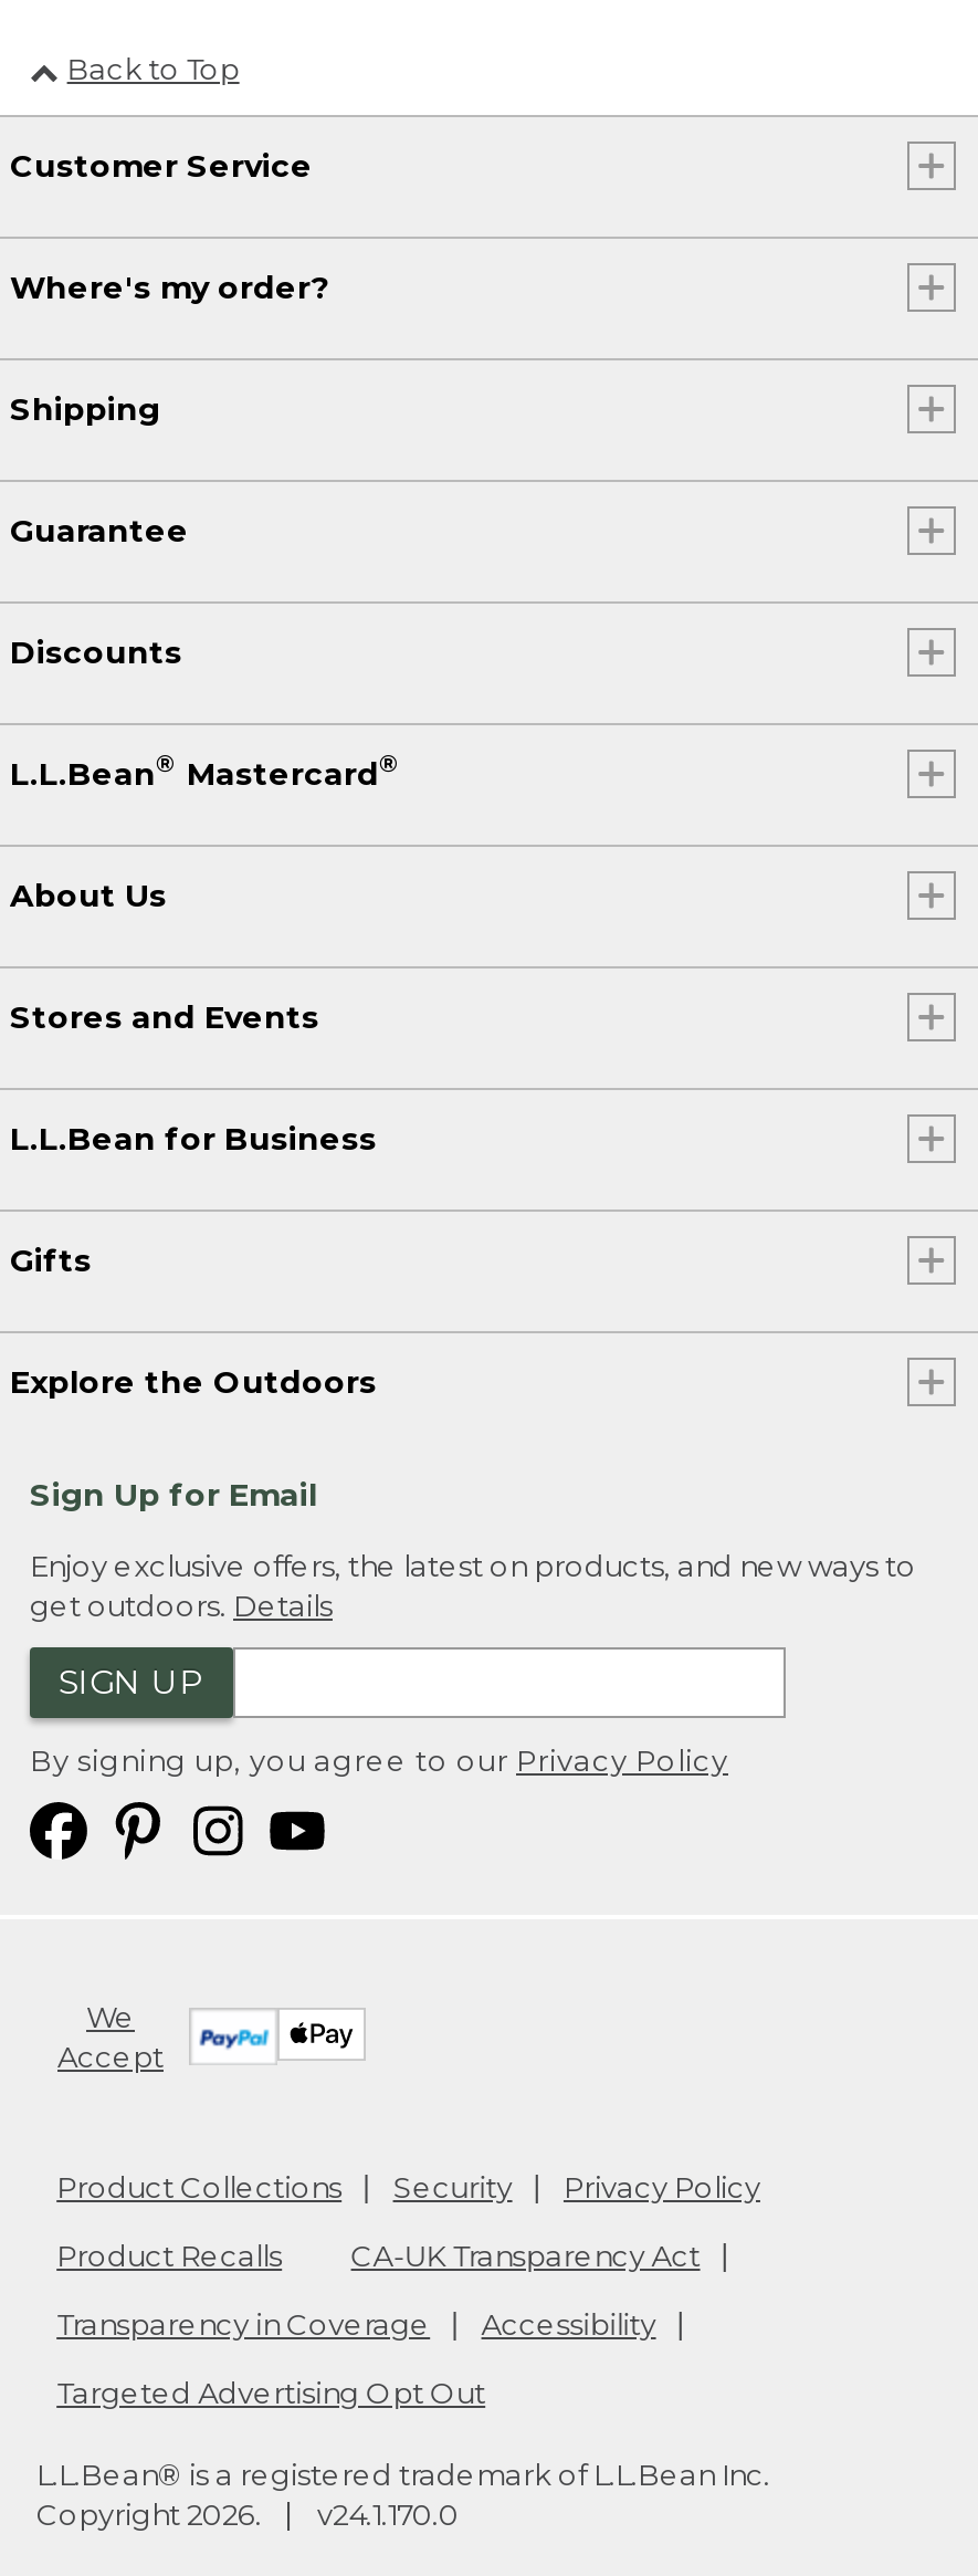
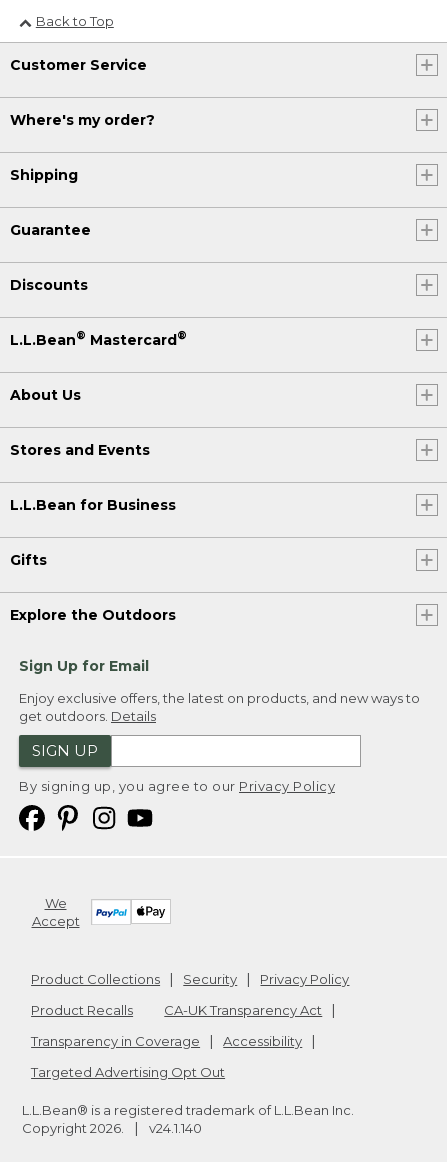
[36,2498,459,2533] Copyright 2026. v24.1.170.0 -> [22,1119,202,1135] Copyright 2026. v24.1.140

